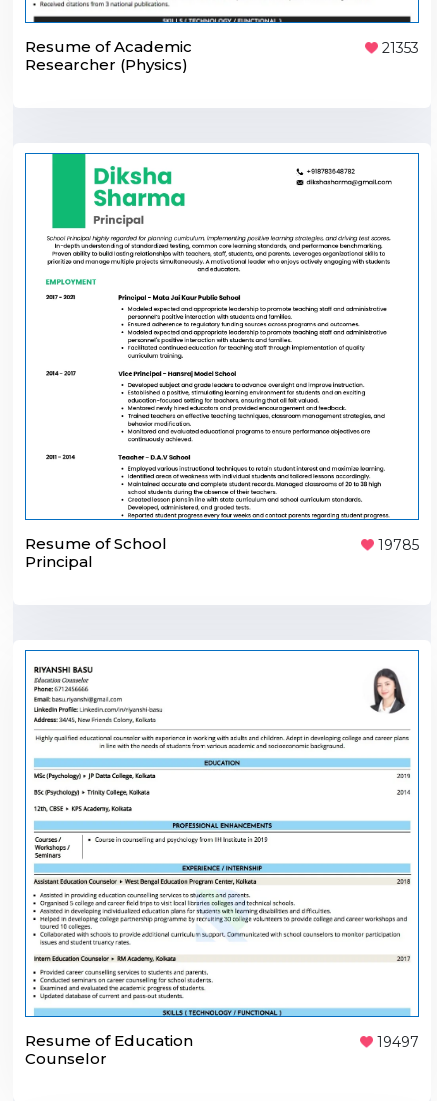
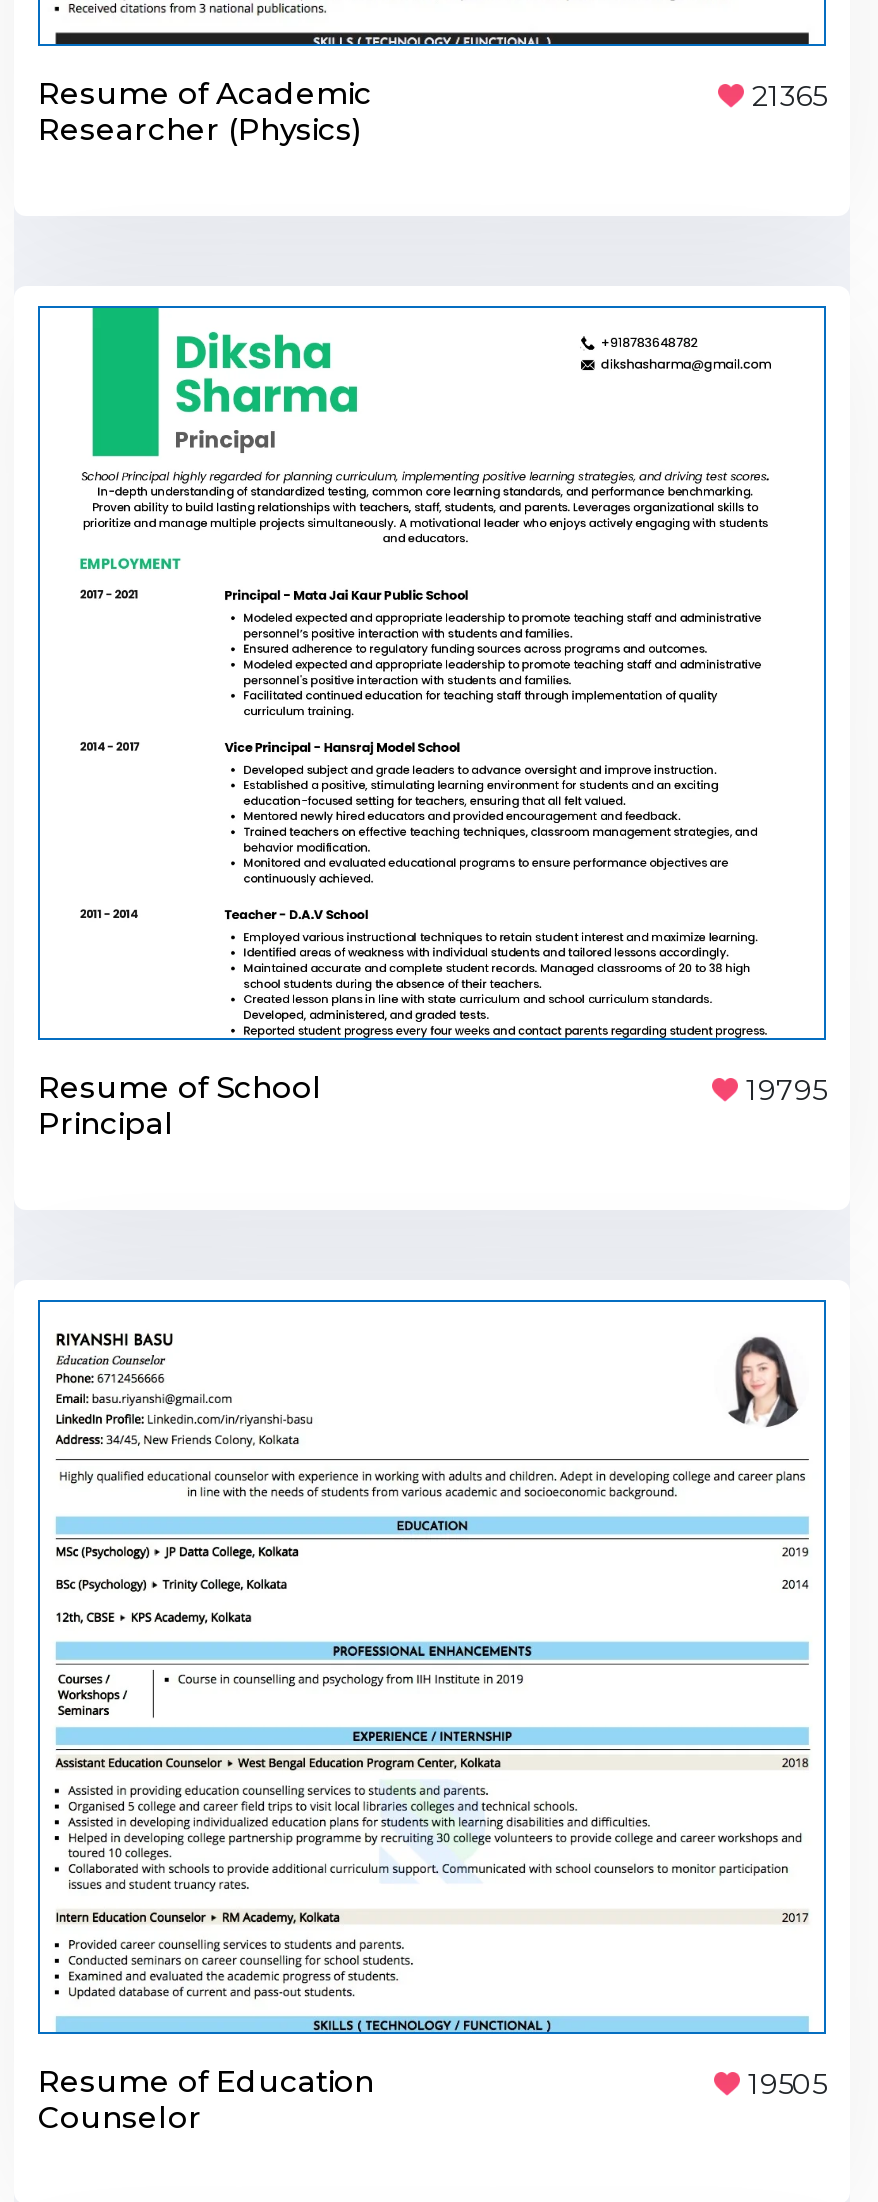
[382,38,419,56] 21353 -> [752,77,826,113] 21365
[378,535,419,553] 19785 -> [746,1071,826,1107] 19795
[377,1032,419,1050] 19497 -> [748,2065,826,2101] 19505

